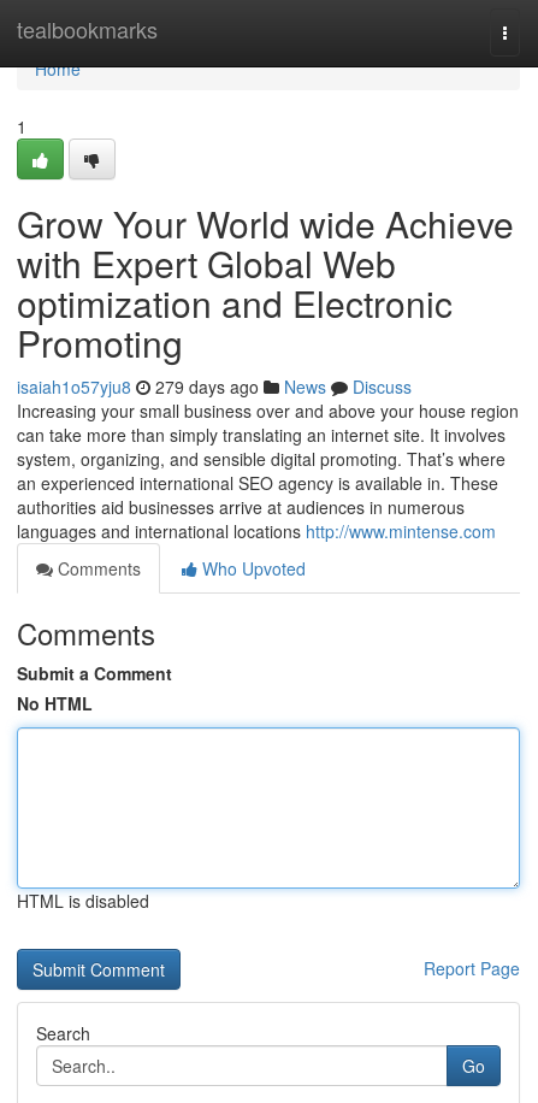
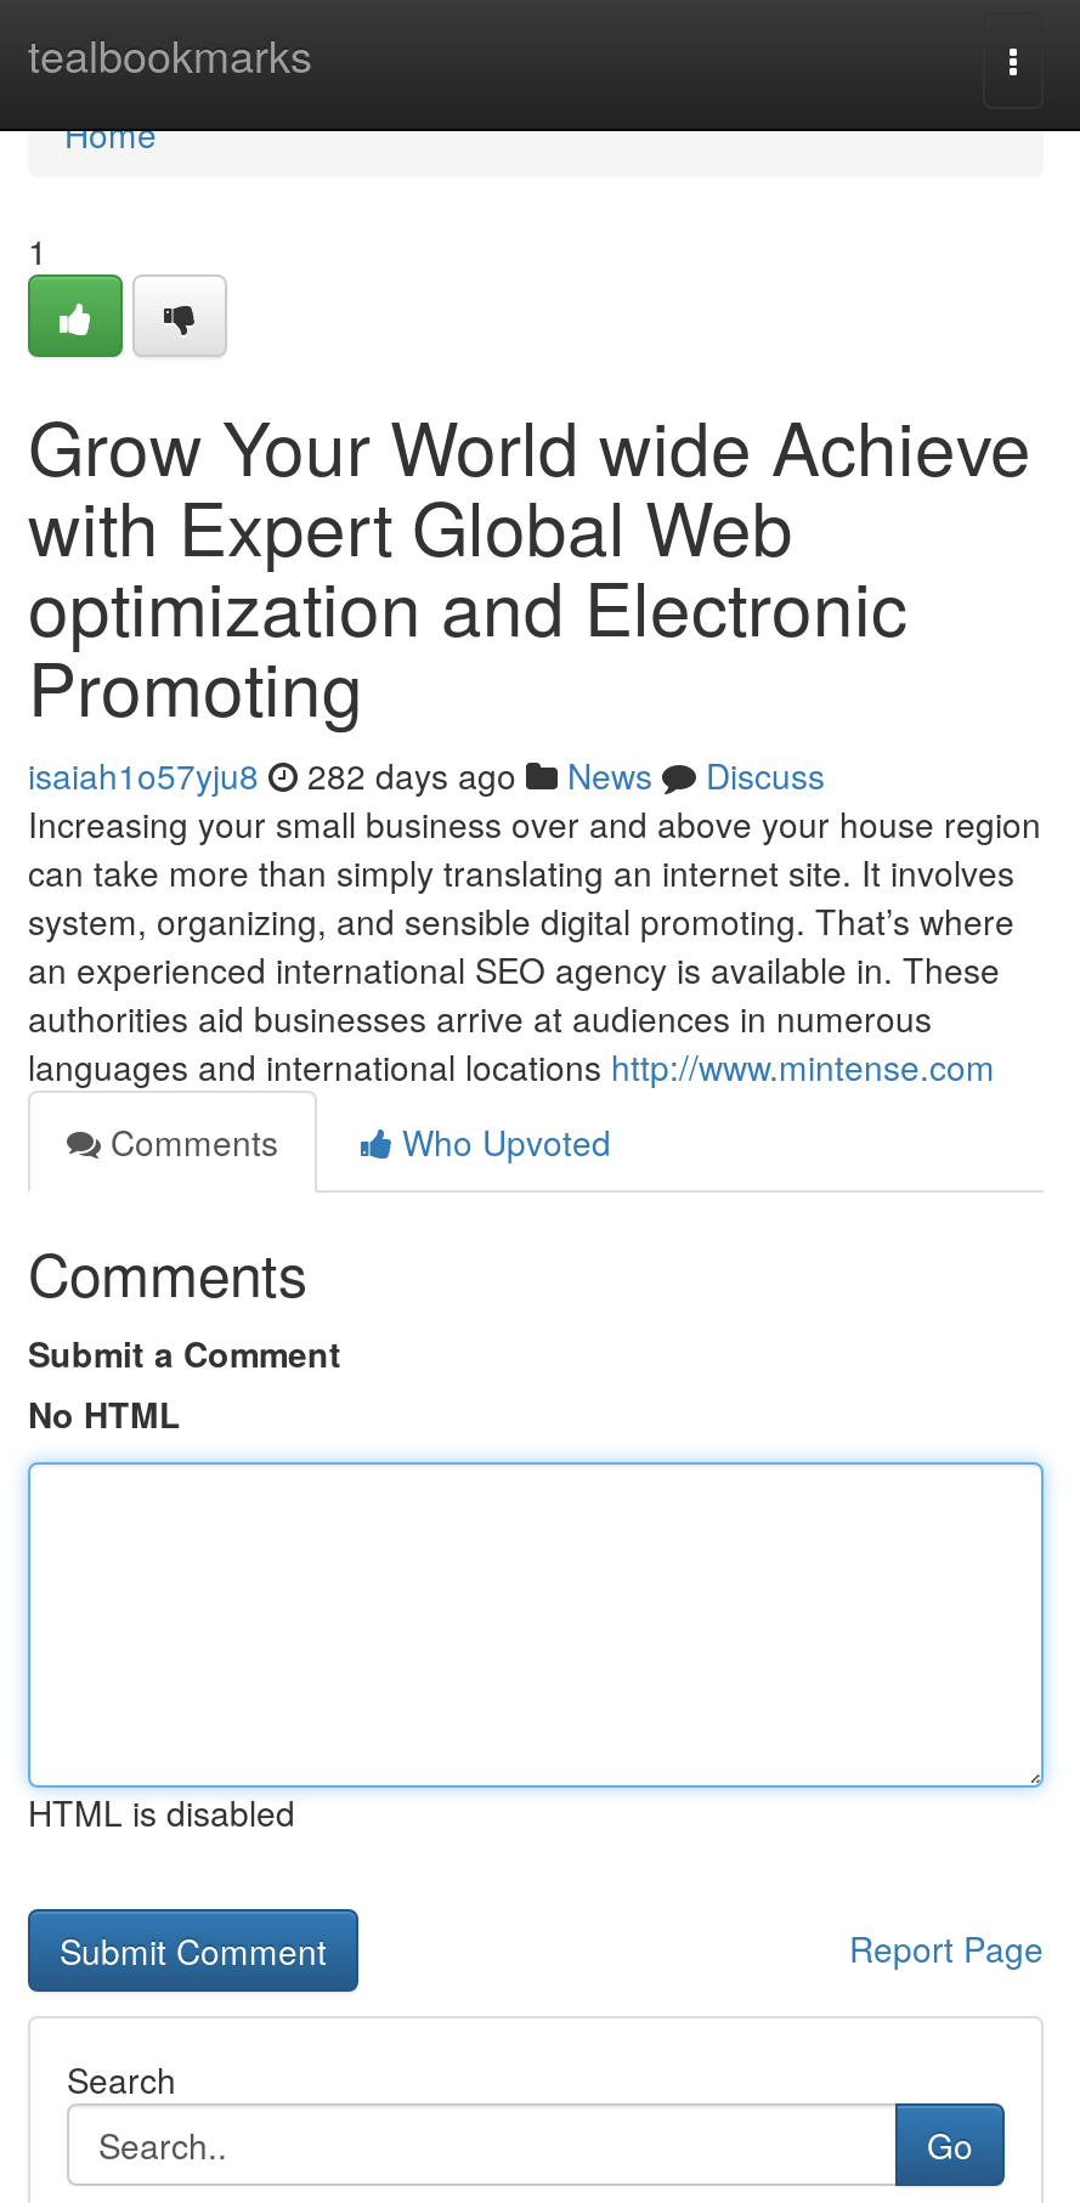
[17,374,412,399] isaiah1o57yju8 279 days ago News Discuss -> [28,751,825,799] isaiah1o57yju8 282 days ago News Discuss

